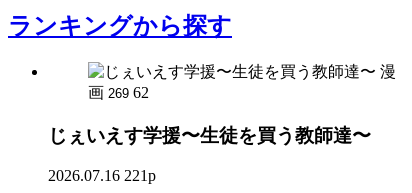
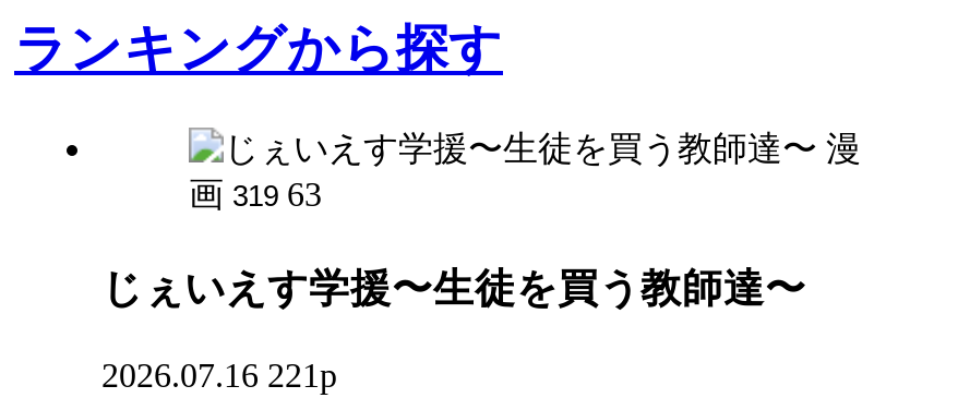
[88,84,149,101] 画 269 62 -> [189,176,322,213] 画 319 63

